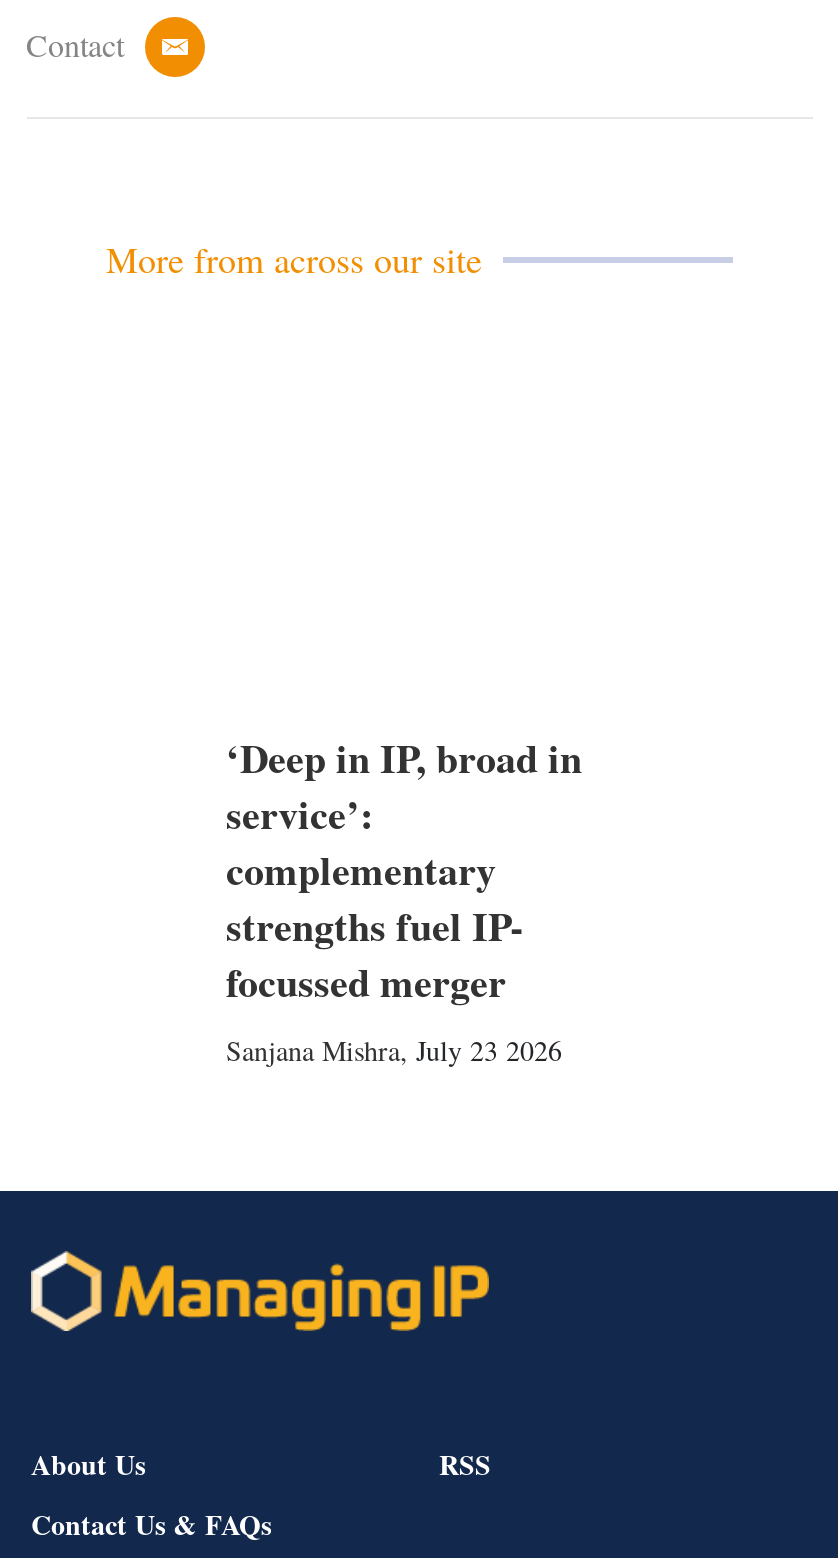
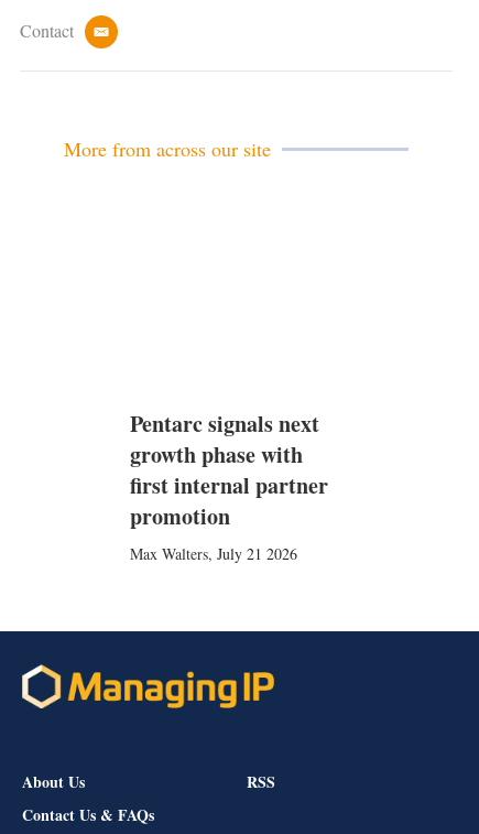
[226,729,582,1069] ‘Deep in IP, broad in | service’: | complementary | strengths fuel IP- | focussed merger | Sanjana Mishra, July 23 2026 -> [129,408,328,564] Pentarc signals next | growth phase with | first internal partner | promotion | Max Walters, July 21 2026

